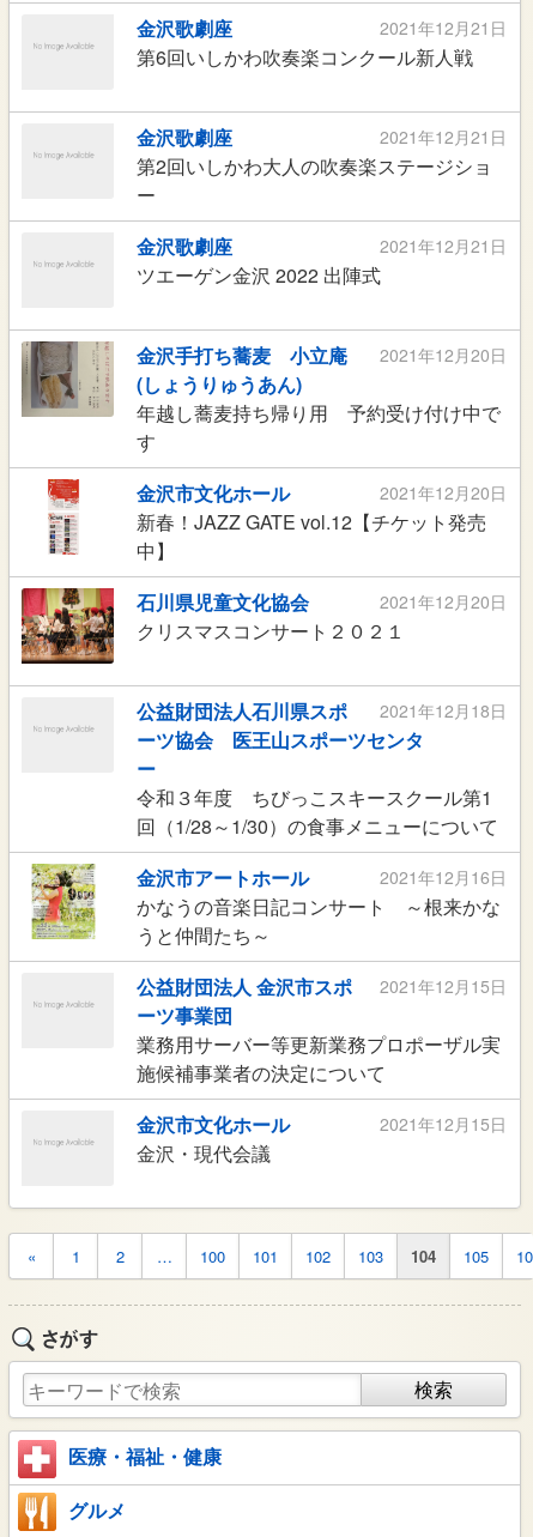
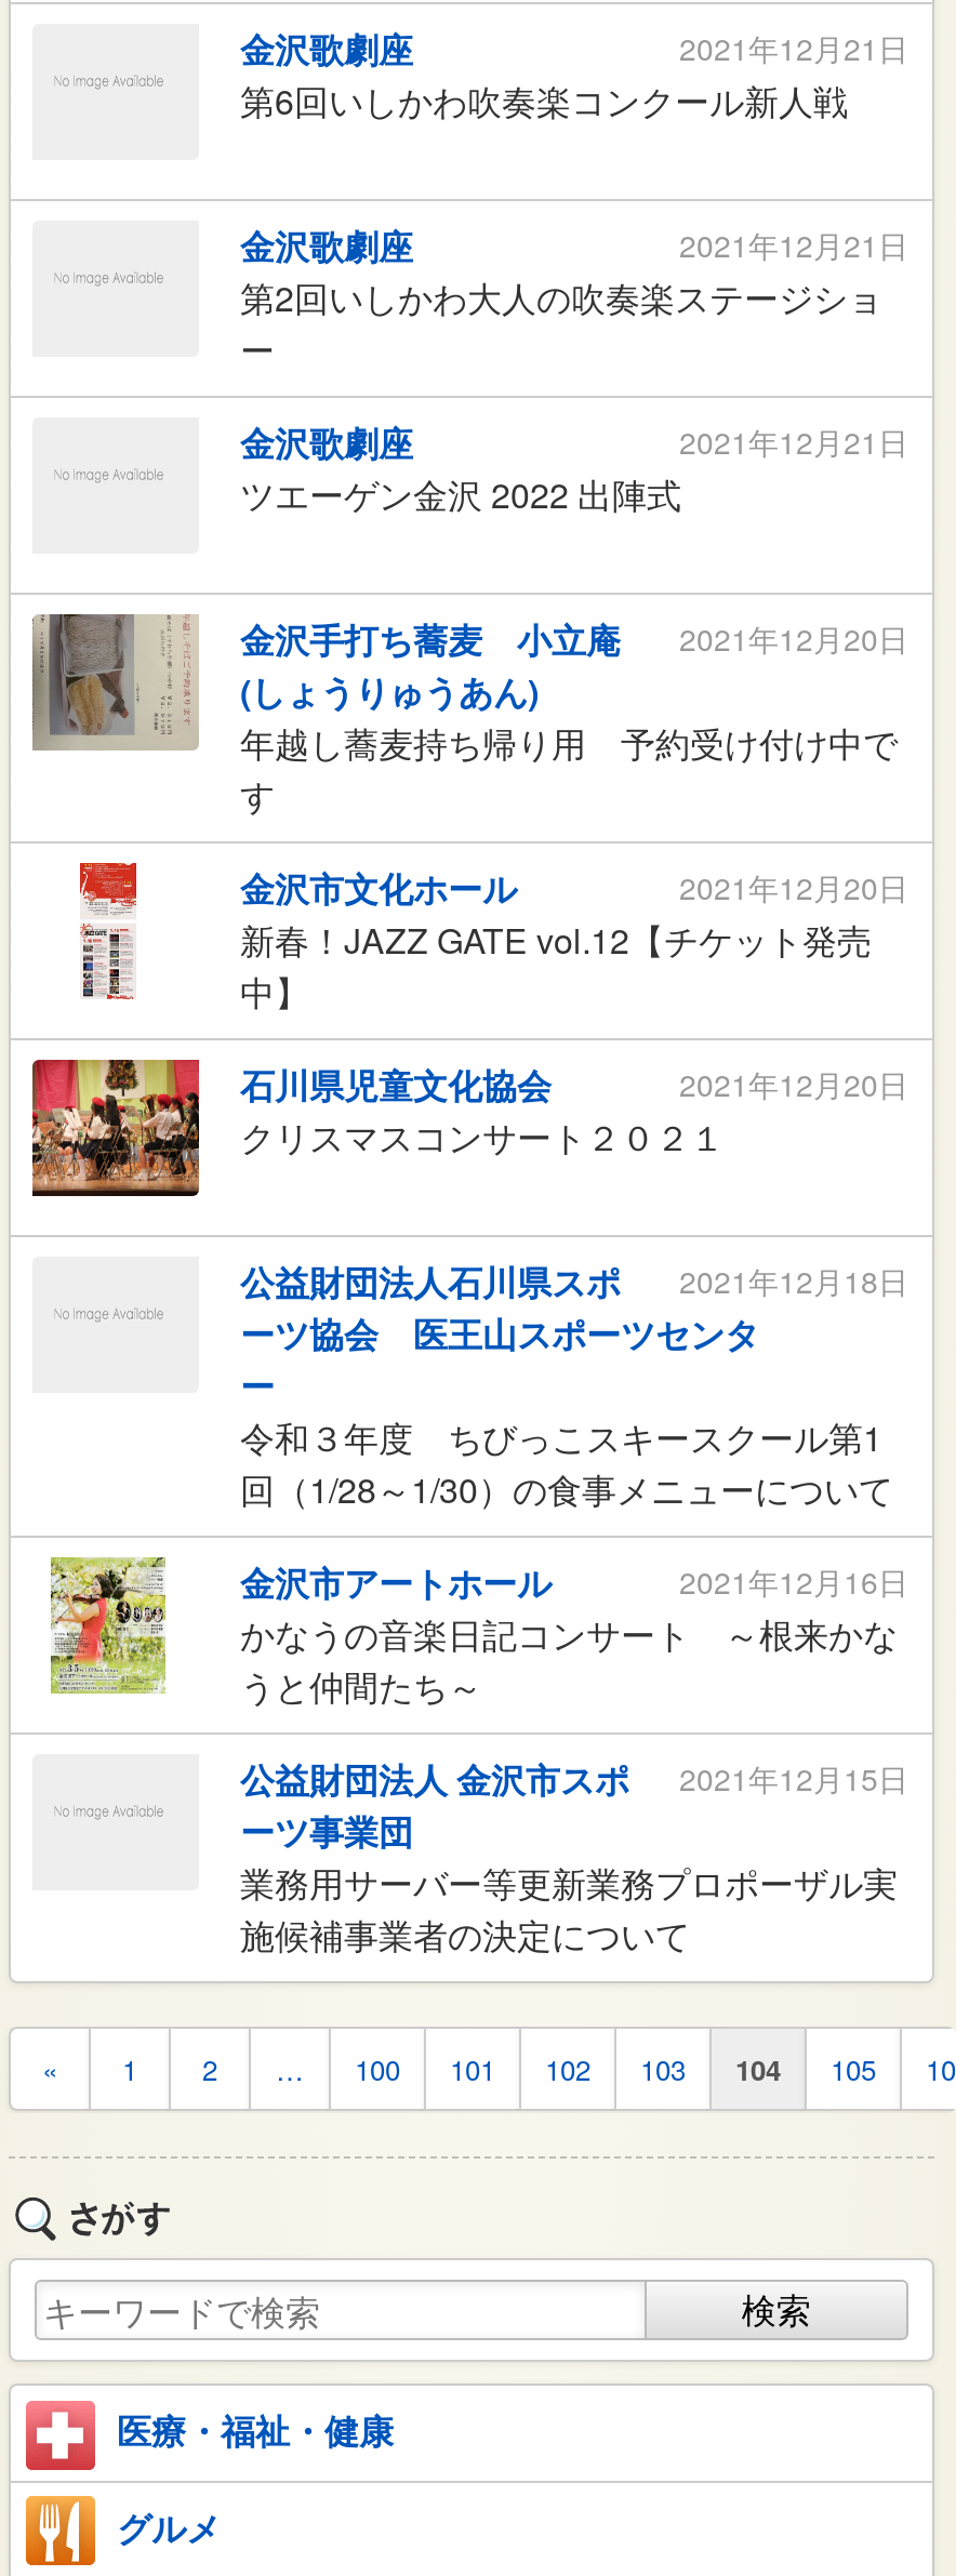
[137,1111,507,1167] 2021年12月15日 | 金沢市文化ホール | 金沢・現代会議 -> none

